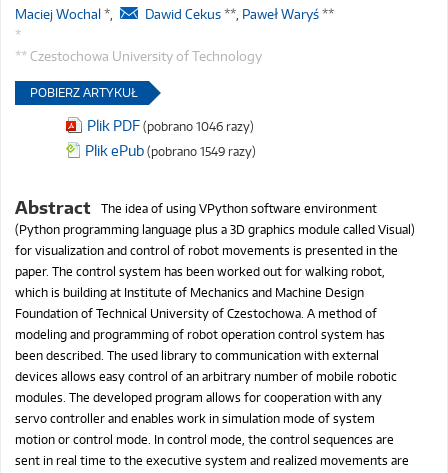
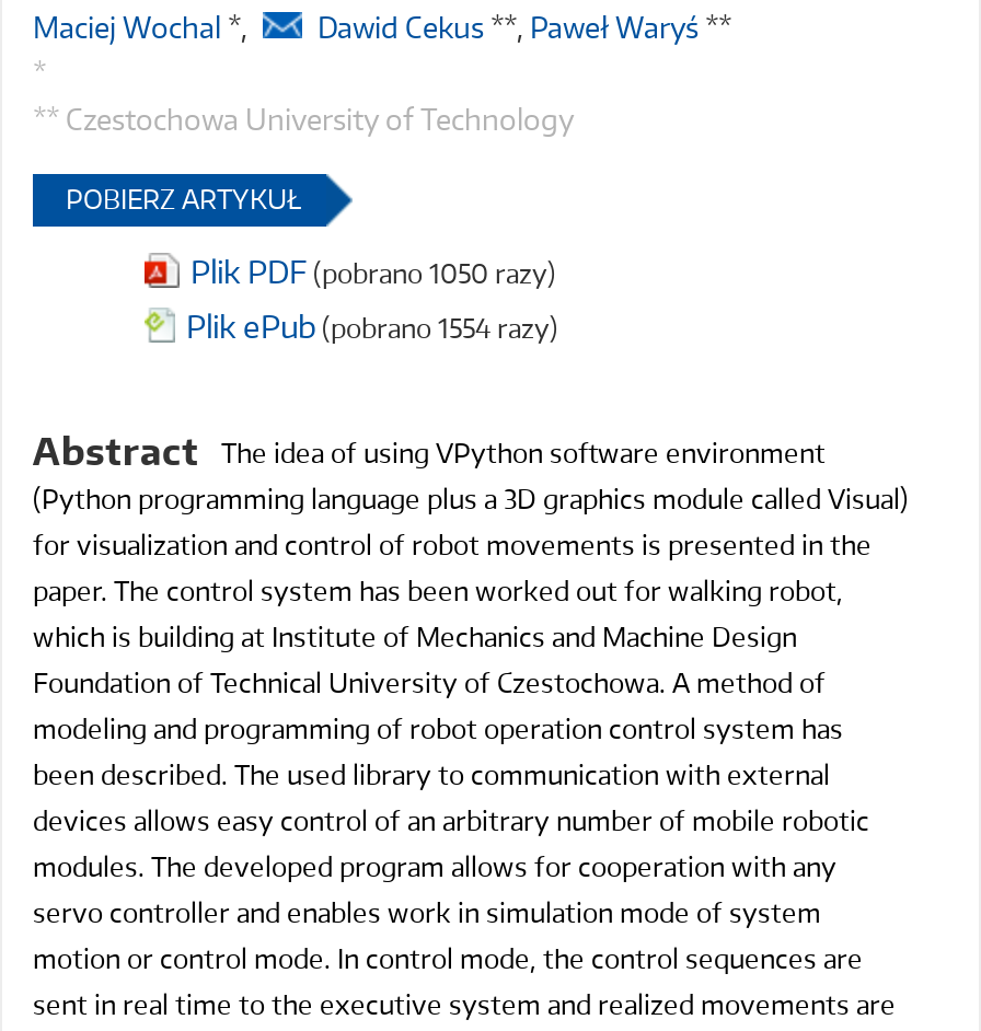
[87,117,254,134] Plik PDF (pobrano 1046 razy) -> [191,253,556,290] Plik PDF (pobrano 1050 razy)
[85,142,256,159] Plik ePub (pobrano 1549 razy) -> [186,308,558,345] Plik ePub (pobrano 1554 razy)

